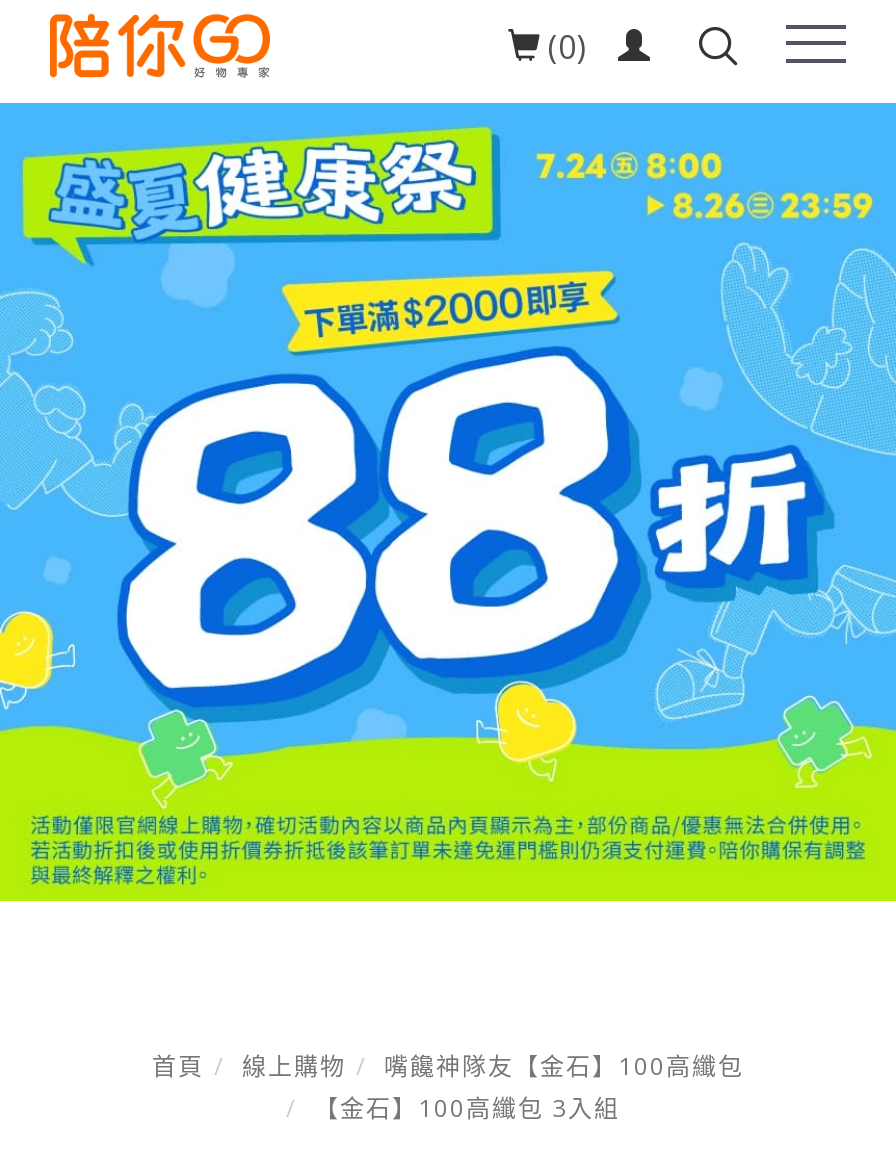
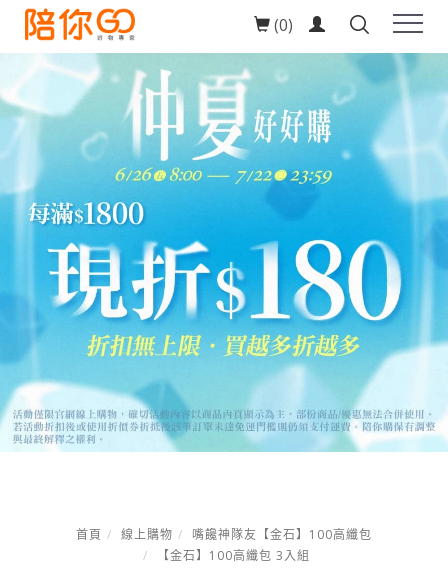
[6,101,890,903] [image] -> [3,53,445,452] [image]

